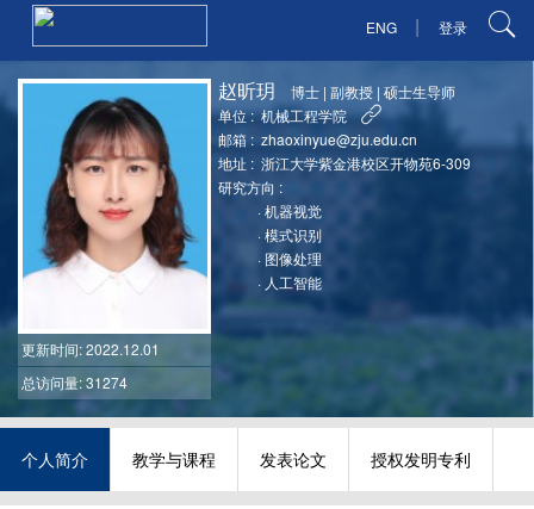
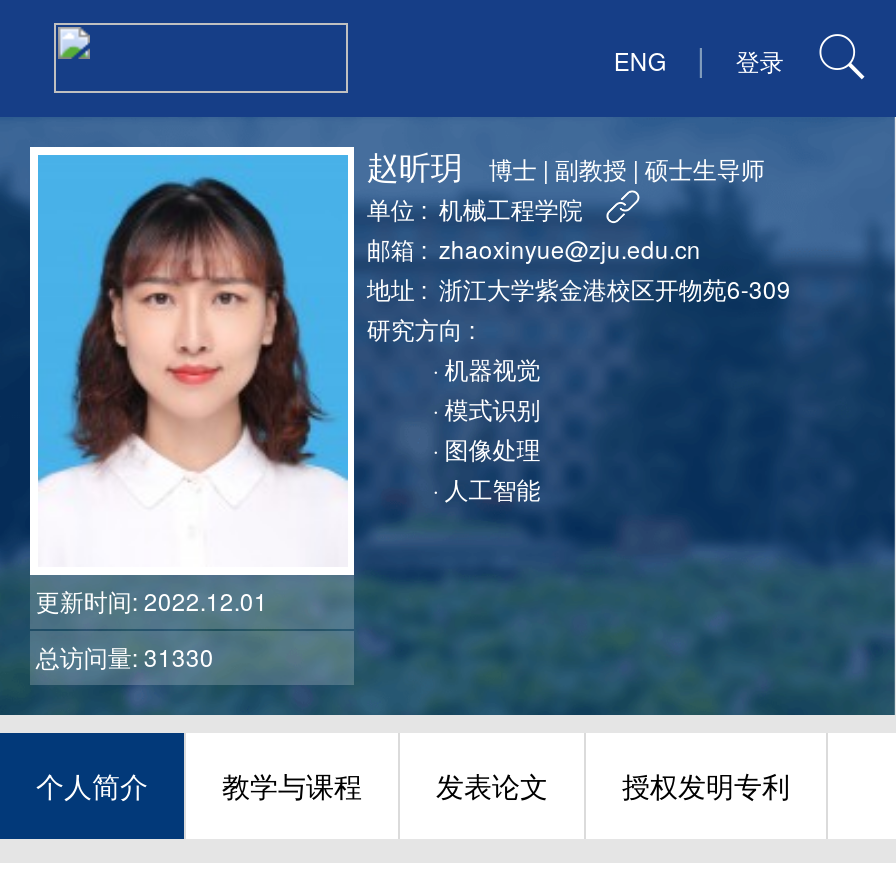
[21,372,127,392] 总访问量: 31274 -> [36,639,214,673] 总访问量: 31330

